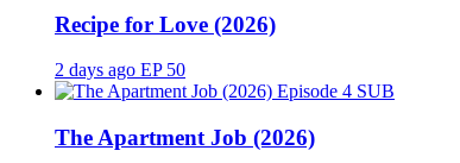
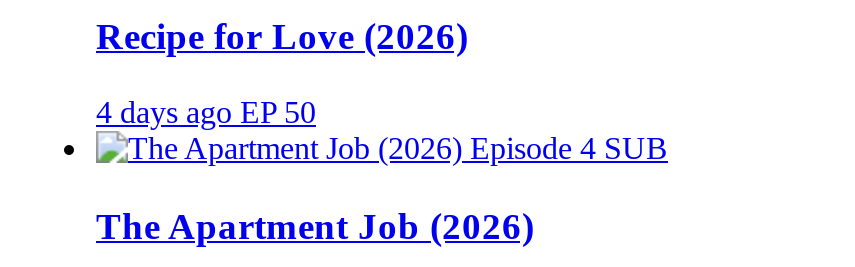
[55,60,185,80] 2 days ago EP 50 -> [96,96,316,130] 4 days ago EP 50

